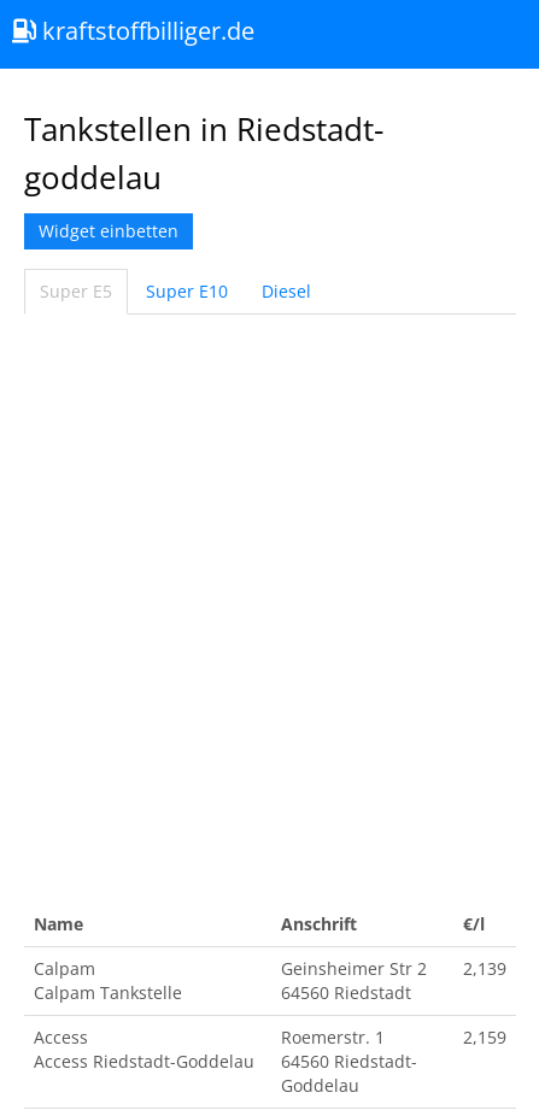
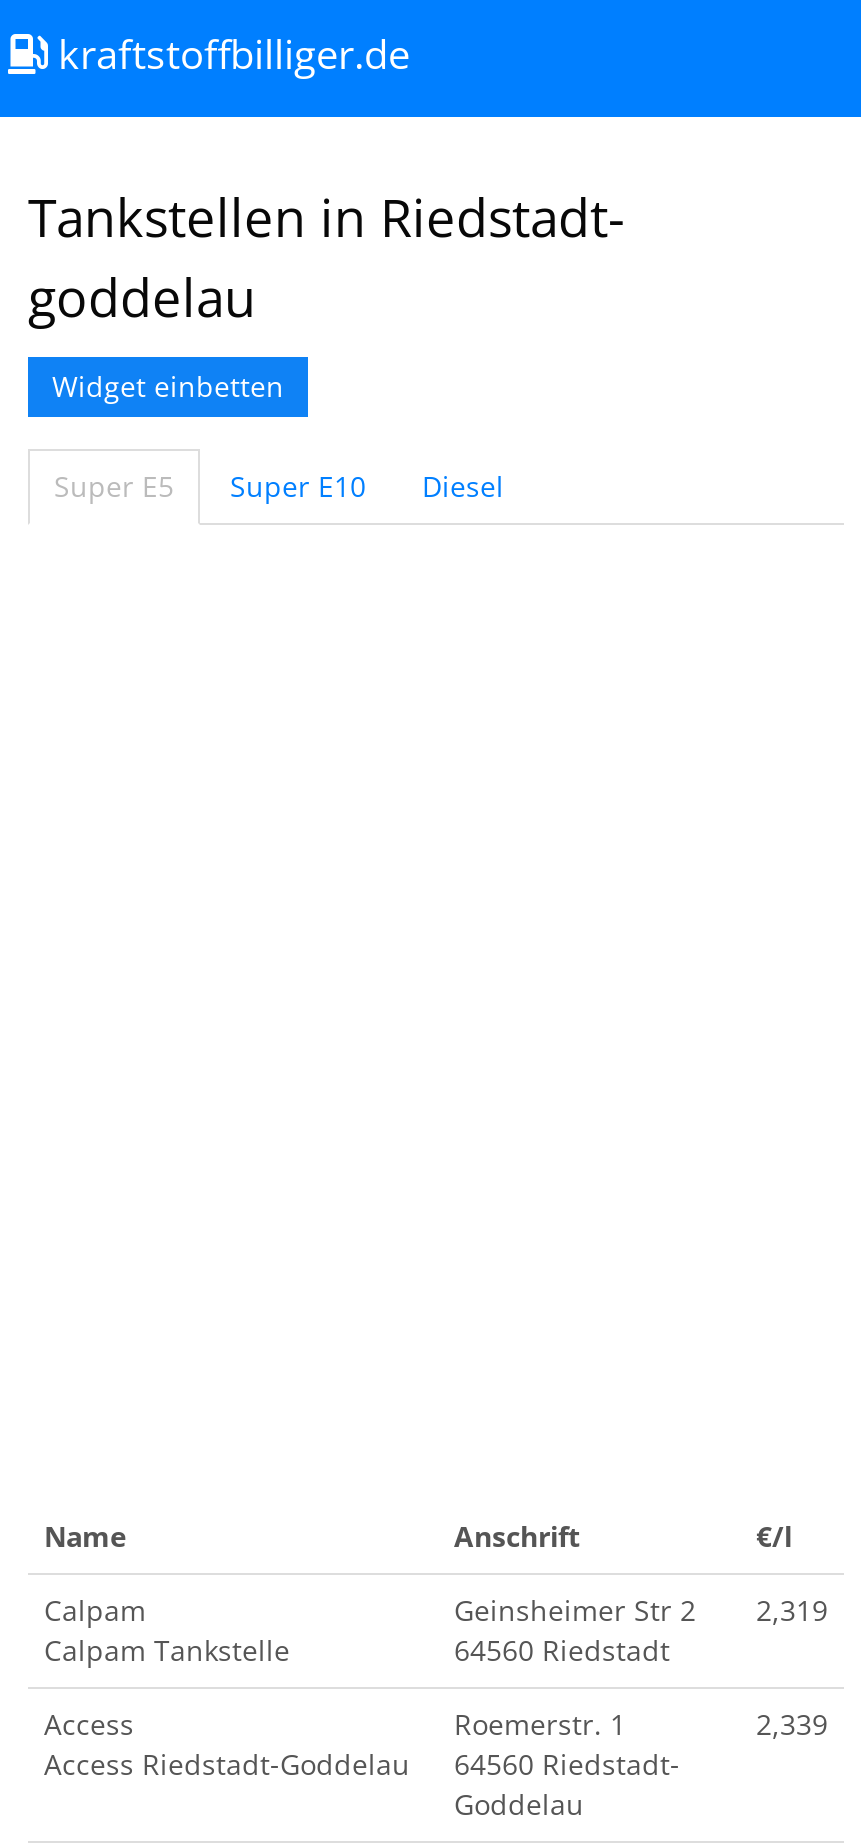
[281,957,506,980] Geinsheimer Str 2 2,139 -> [454,1591,828,1629] Geinsheimer Str 2 2,319
[463,1026,506,1049] 2,159 -> [756,1705,828,1743] 2,339

